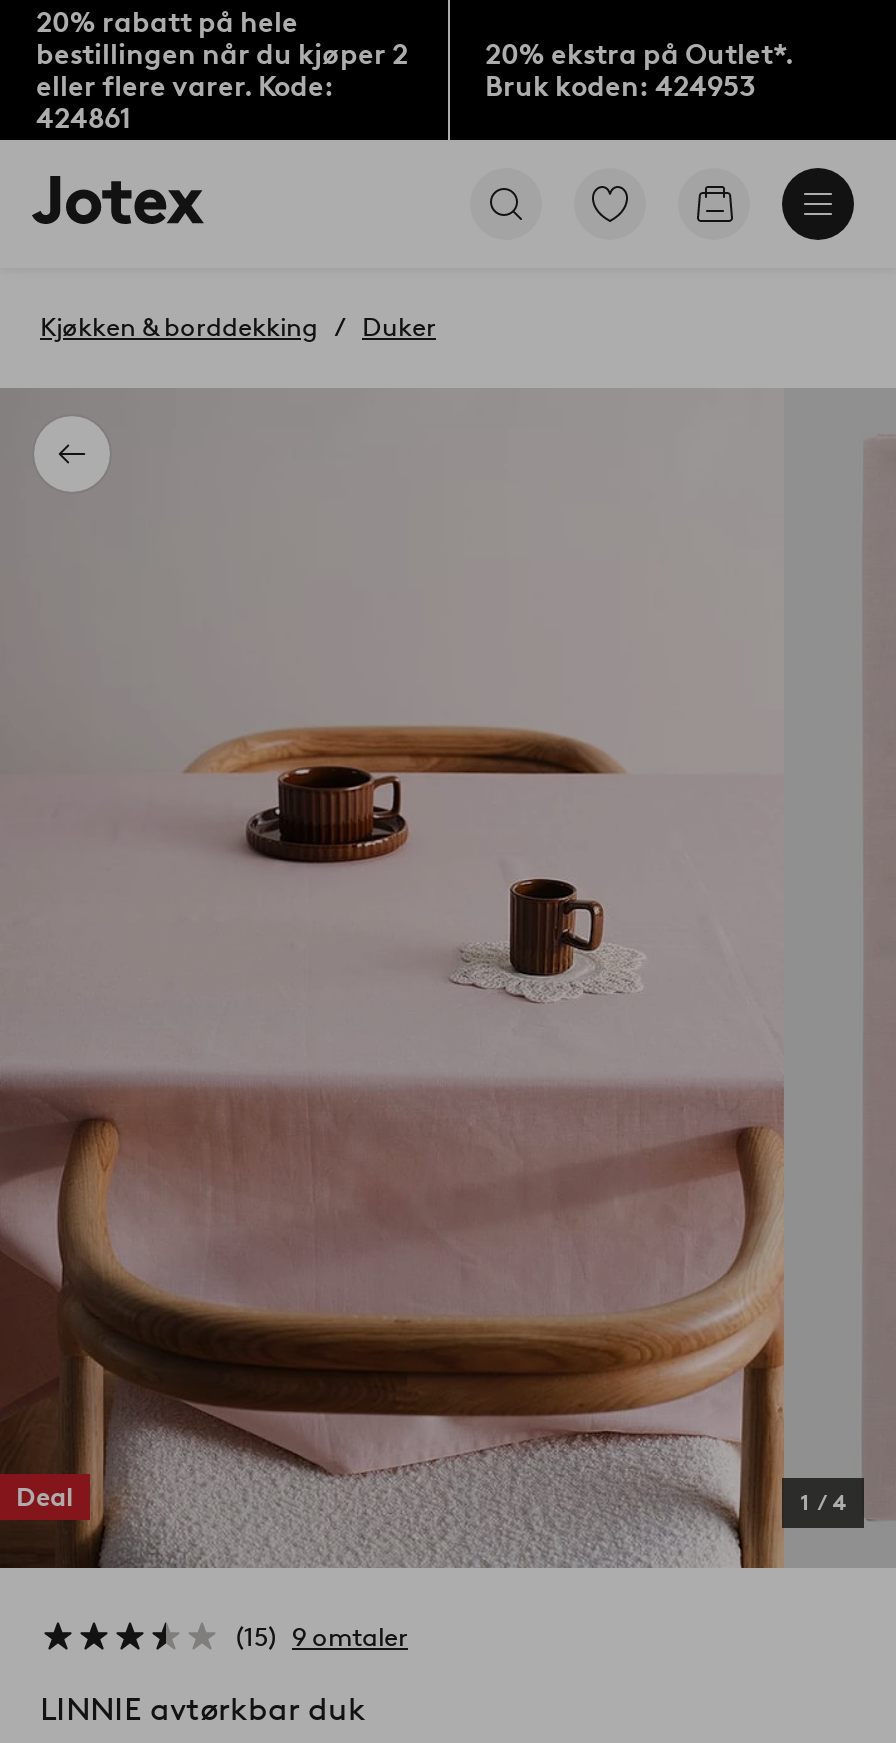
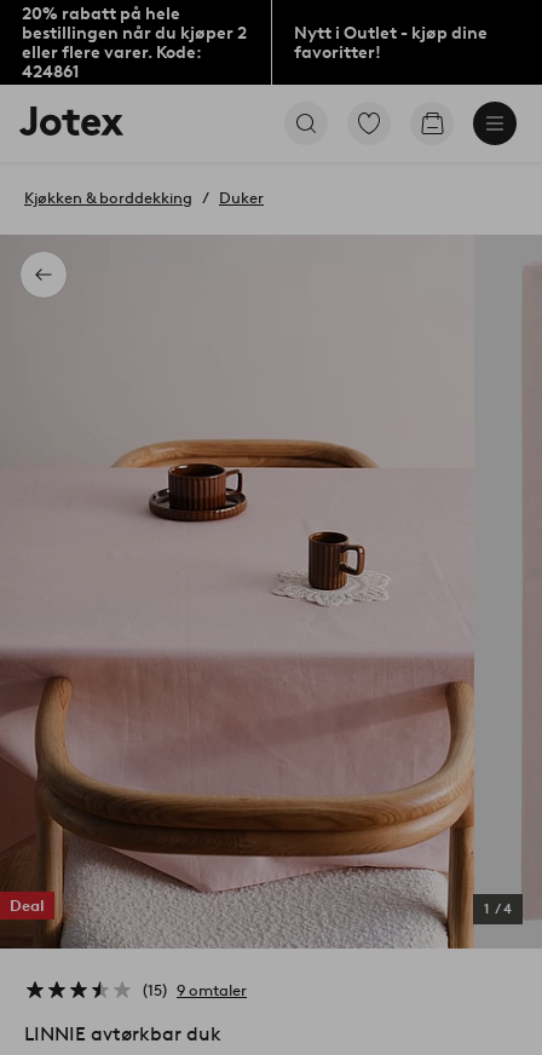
[485,37,793,103] 20% ekstra på Outlet*. | Bruk koden: 424953 -> [293,22,487,62] Nytt i Outlet - kjøp dine | favoritter!

